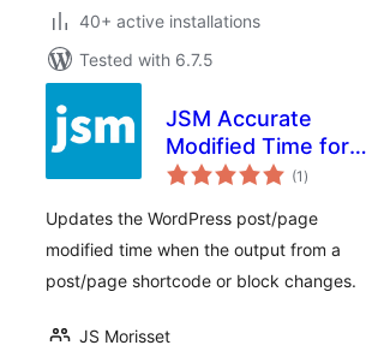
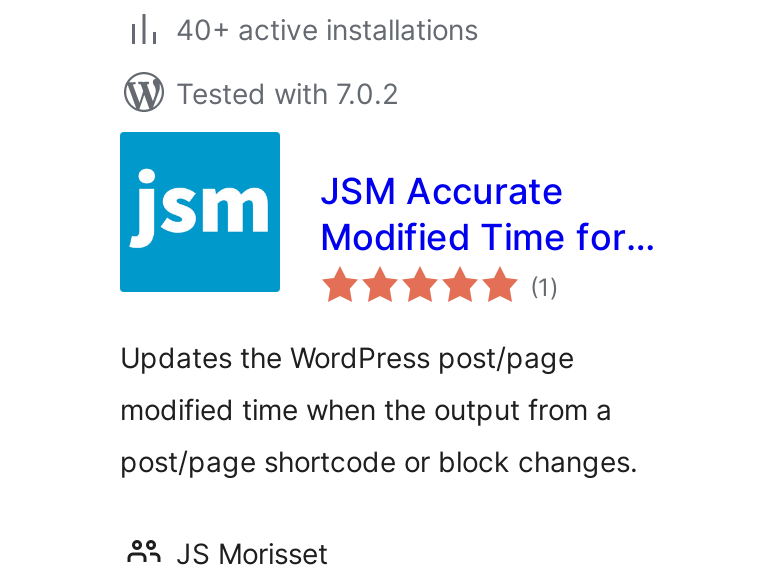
[79,49,214,70] Tested with 6.7.5 -> [176,76,398,110] Tested with 7.0.2

